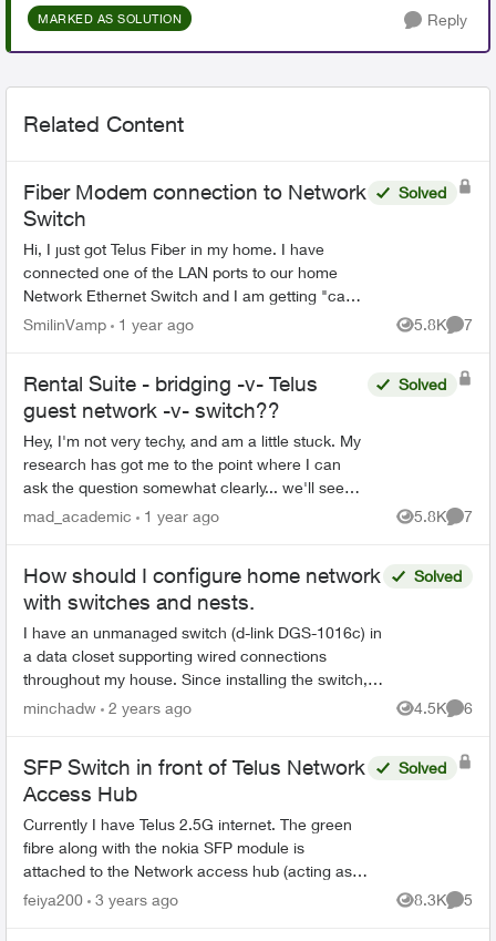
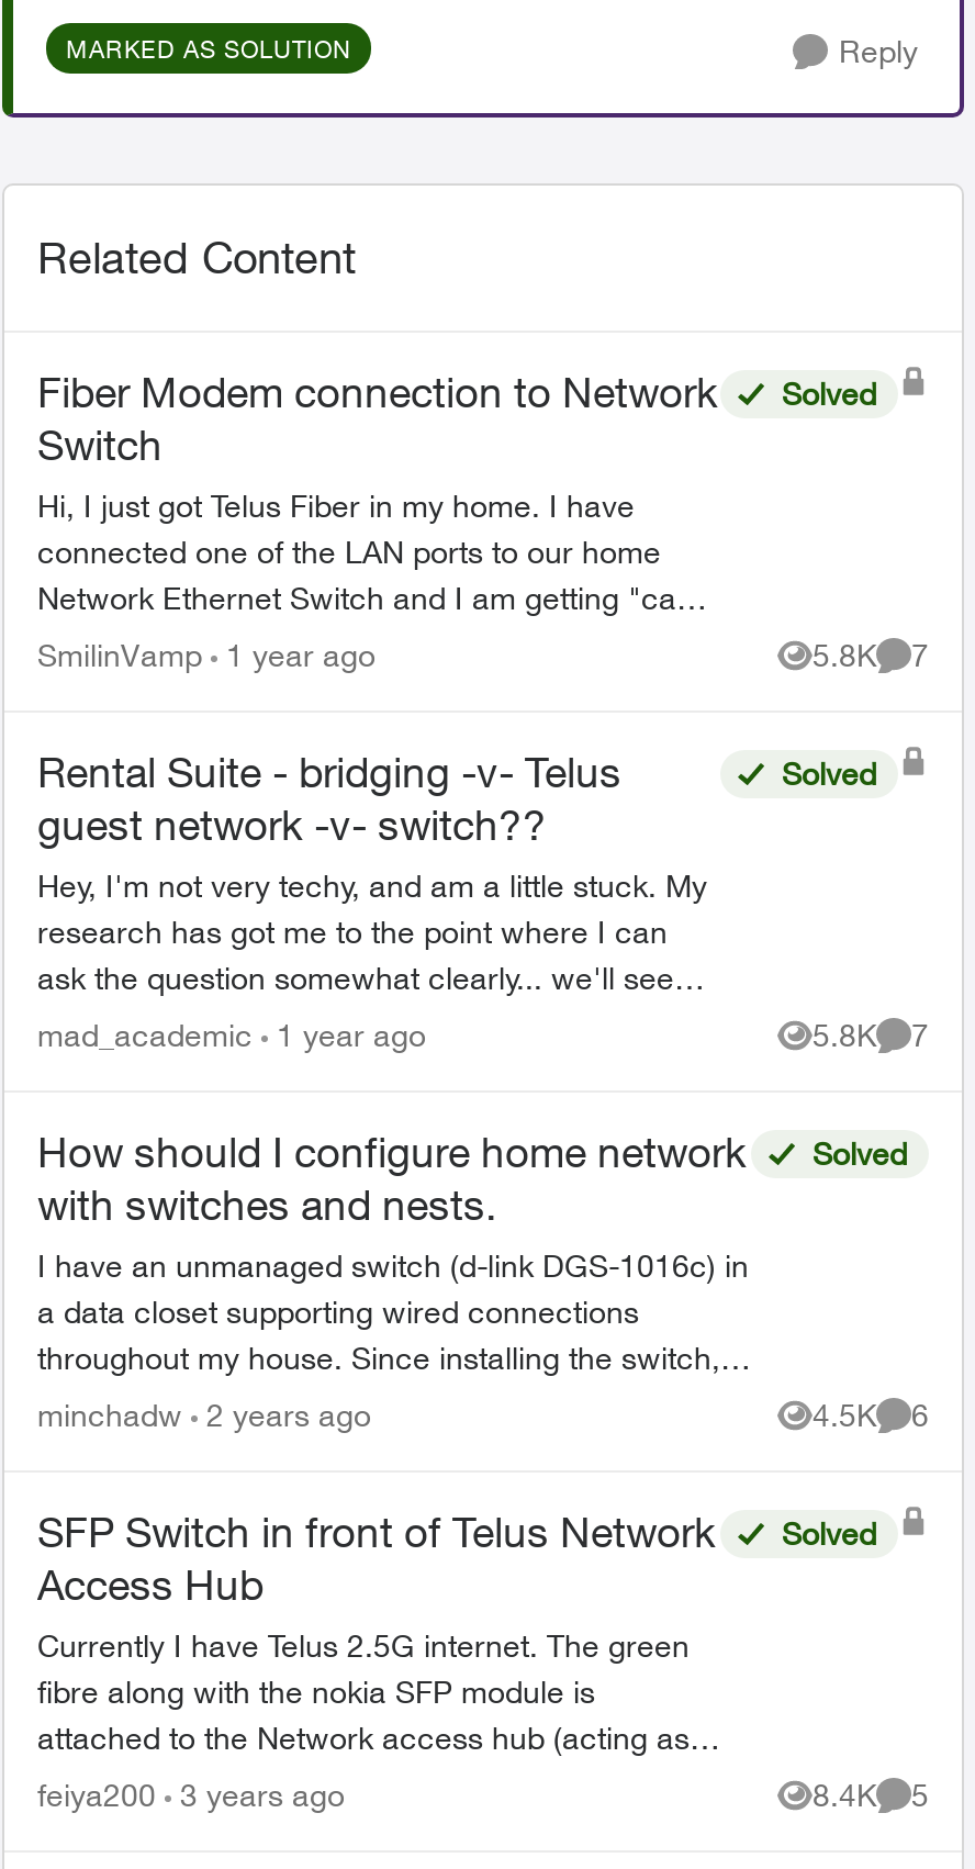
[414,890,473,909] 8.3K 5 -> [812,1776,929,1813] 8.4K 5

